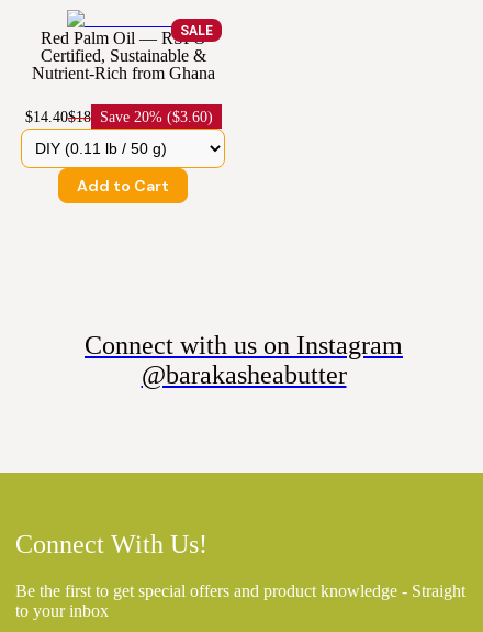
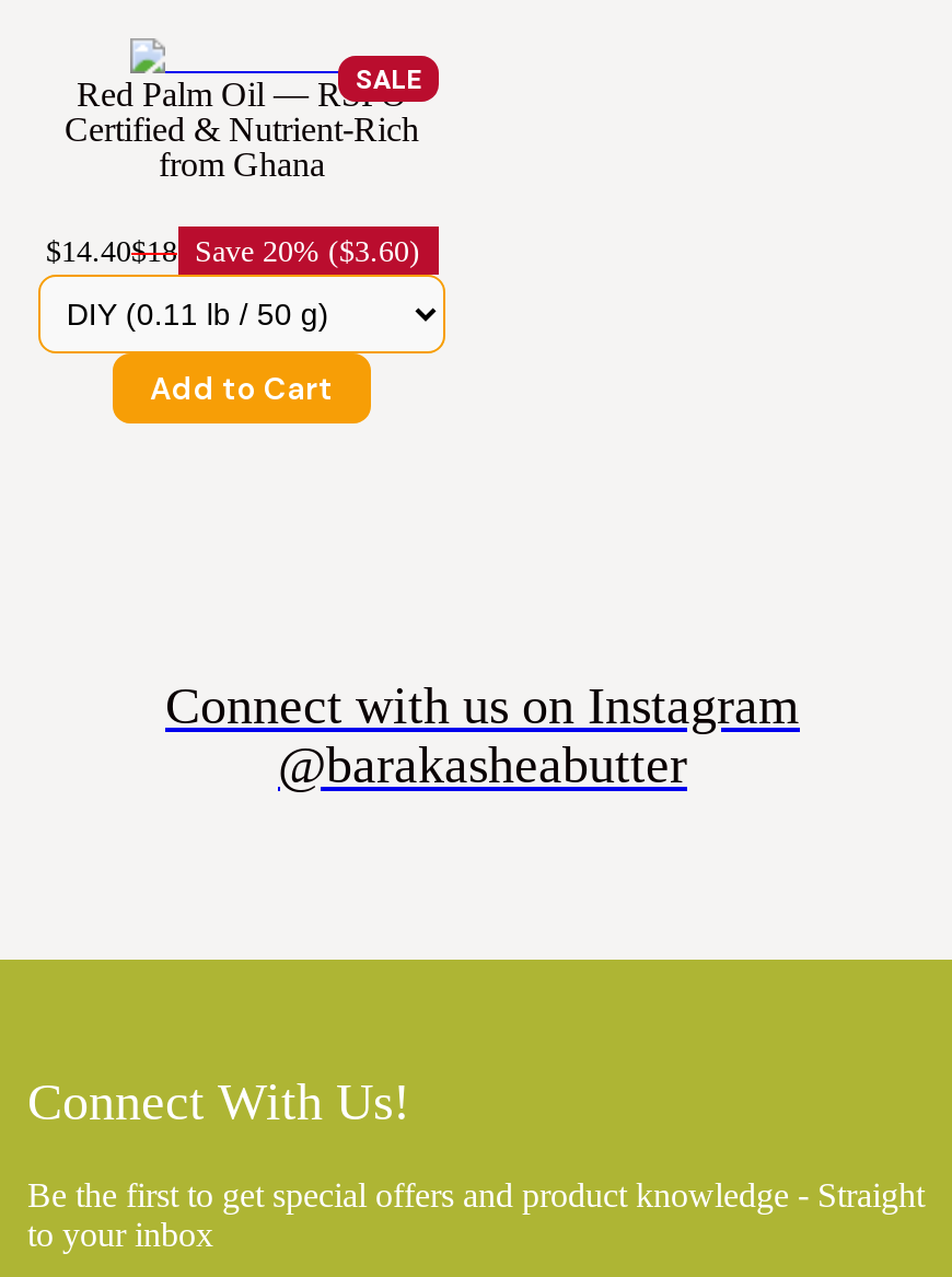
[31,46,215,82] Certified, Sustainable & | Nutrient-Rich from Ghana -> [65,110,419,182] Certified & Nutrient-Rich | from Ghana

